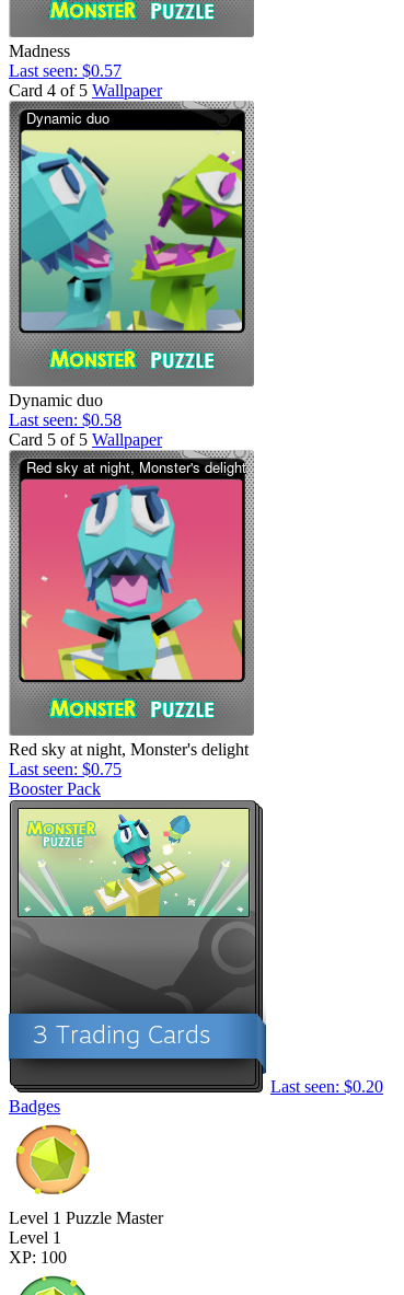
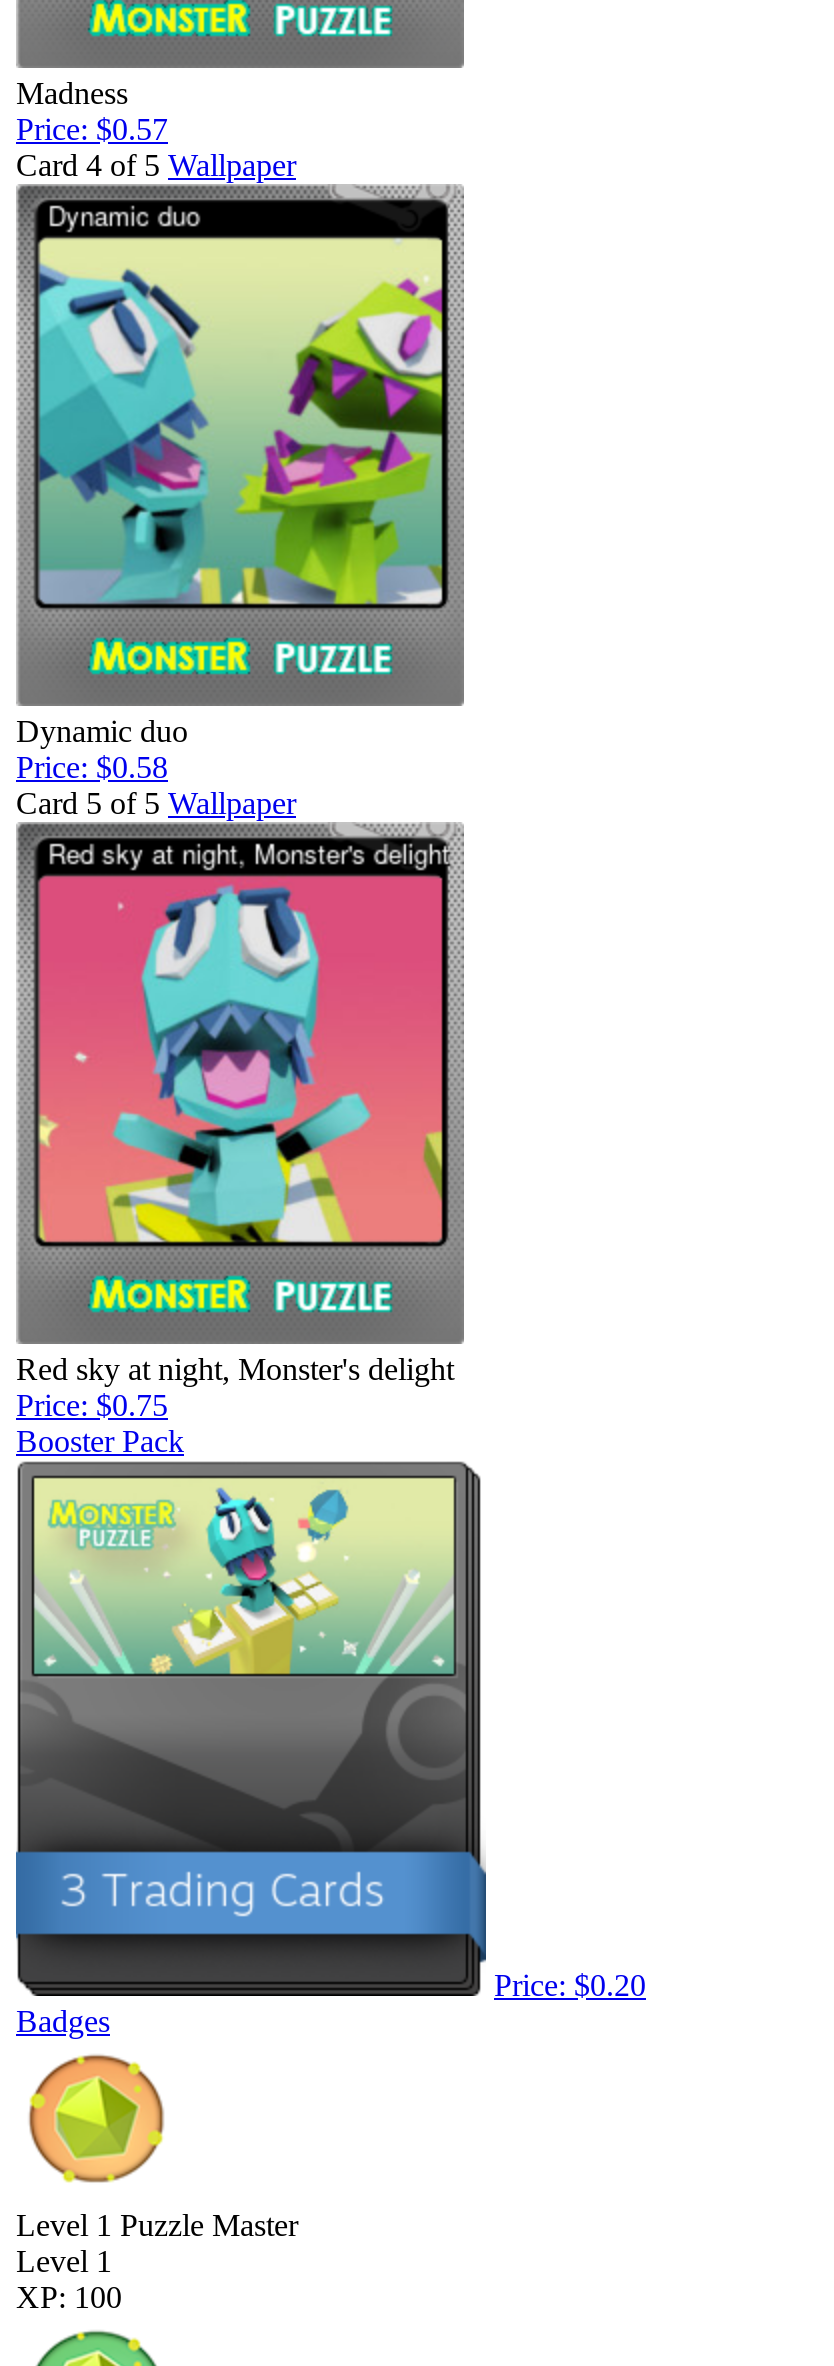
[9,61,122,79] Last seen: $0.57 -> [16,111,168,145] Price: $0.57
[9,410,122,429] Last seen: $0.58 -> [16,749,168,783] Price: $0.58
[9,759,122,778] Last seen: $0.75 -> [16,1387,168,1421] Price: $0.75
[270,1077,383,1095] Last seen: $0.20 -> [494,1967,646,2001] Price: $0.20

